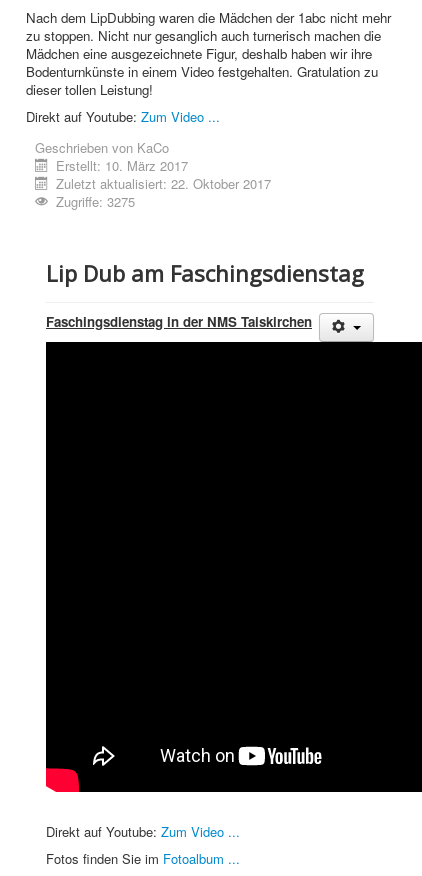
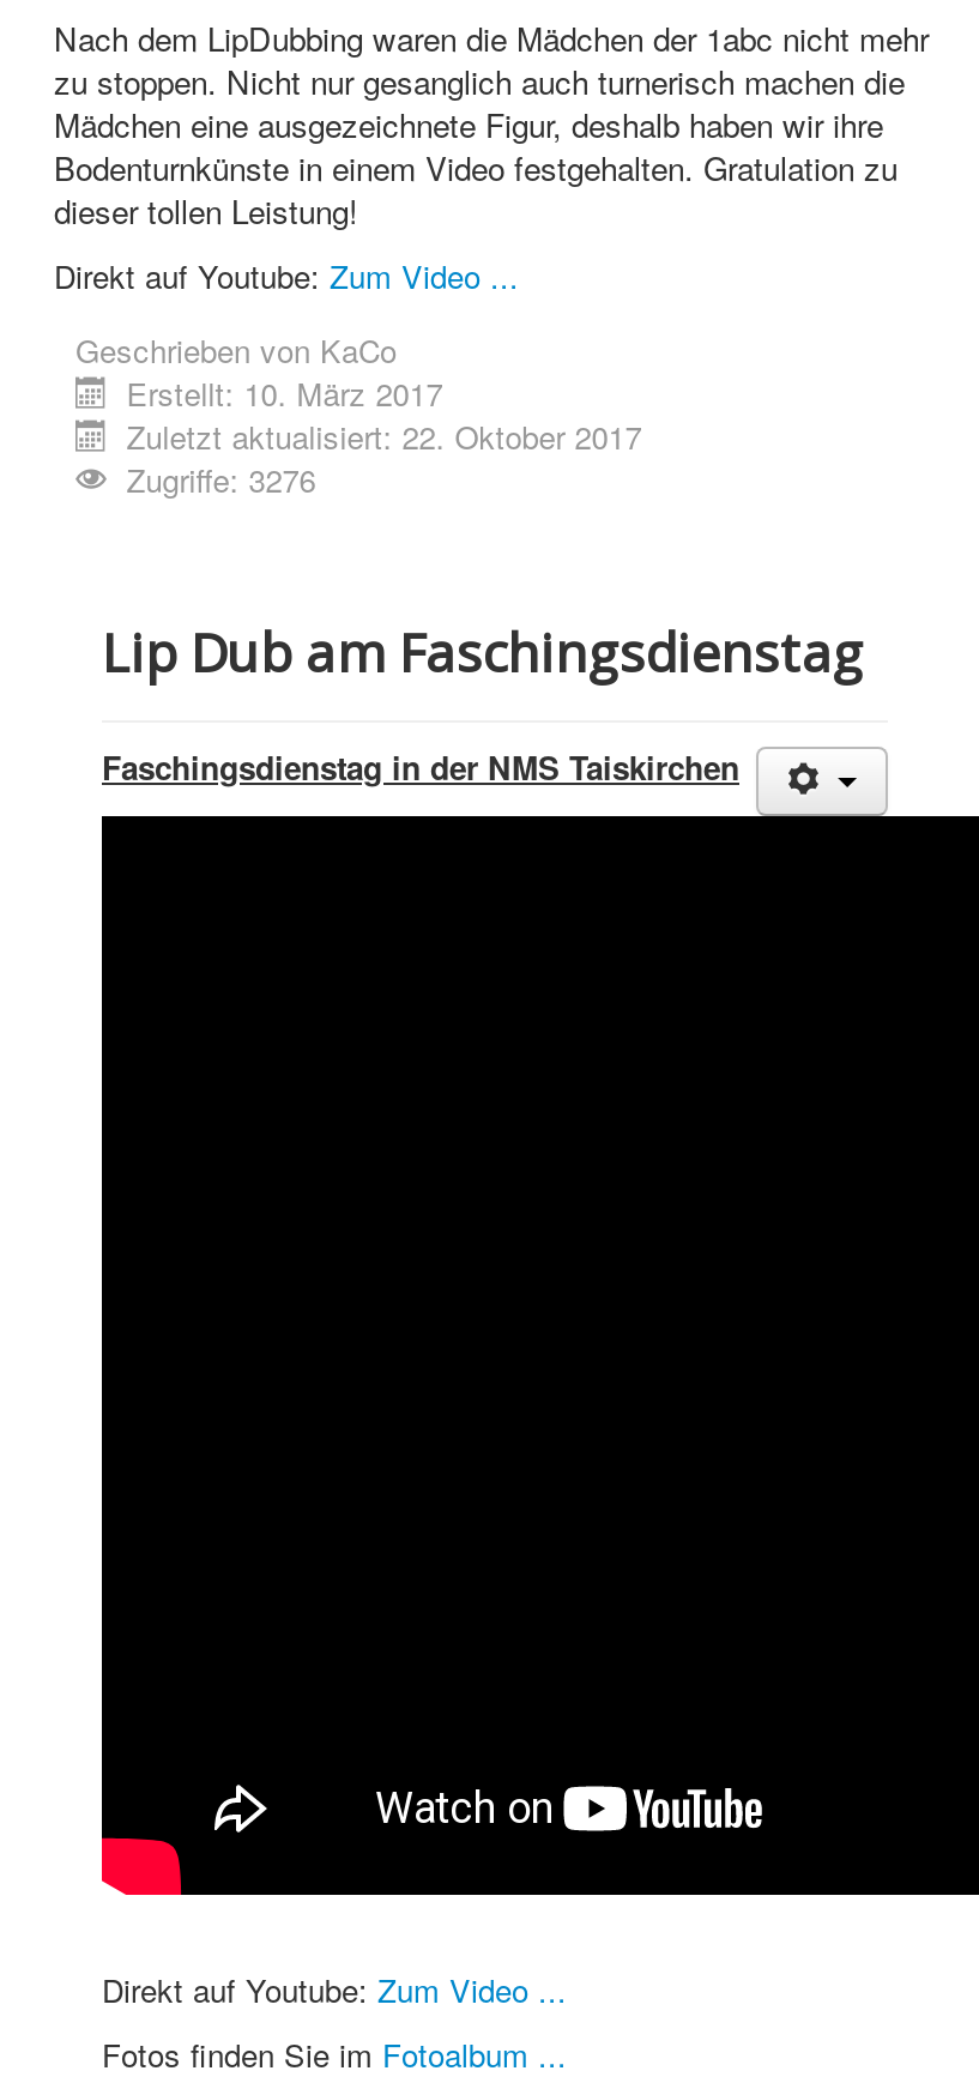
[56,192,135,211] Zugriffe: 3275 -> [126,456,316,502] Zugriffe: 3276

